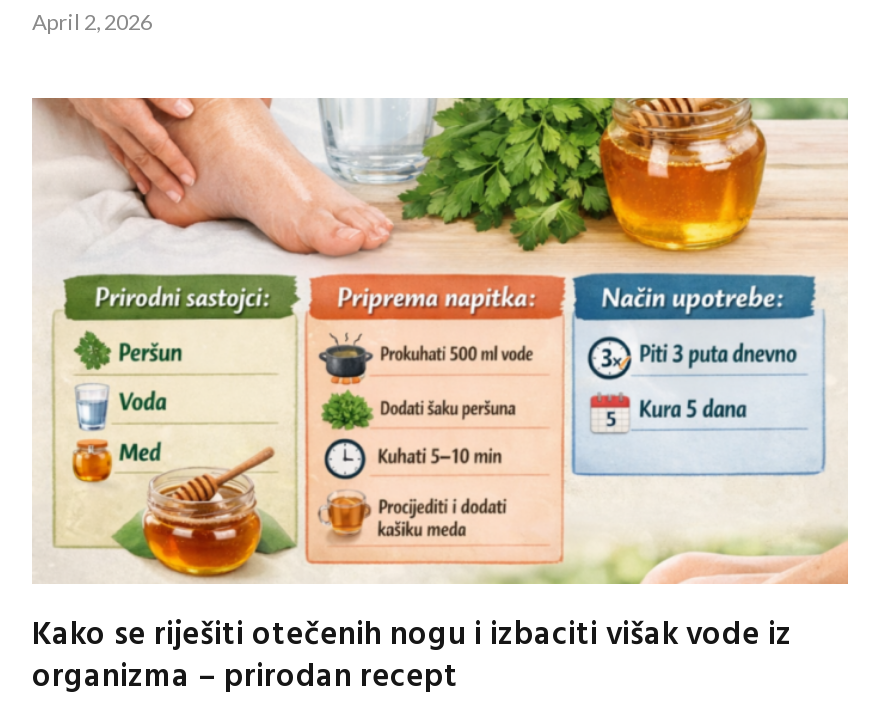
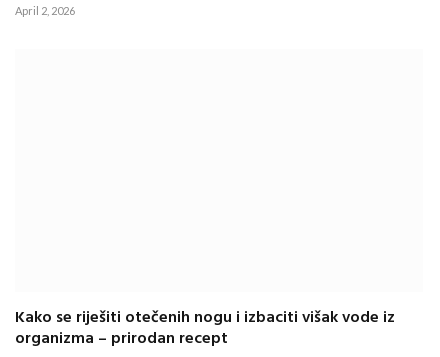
[32,96,850,586] [image] -> none

